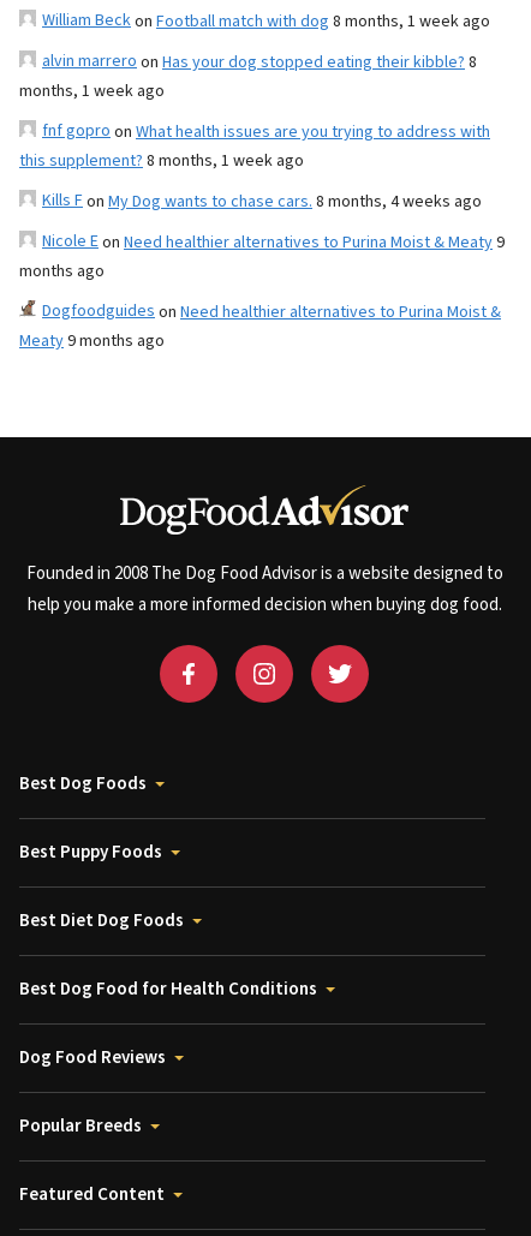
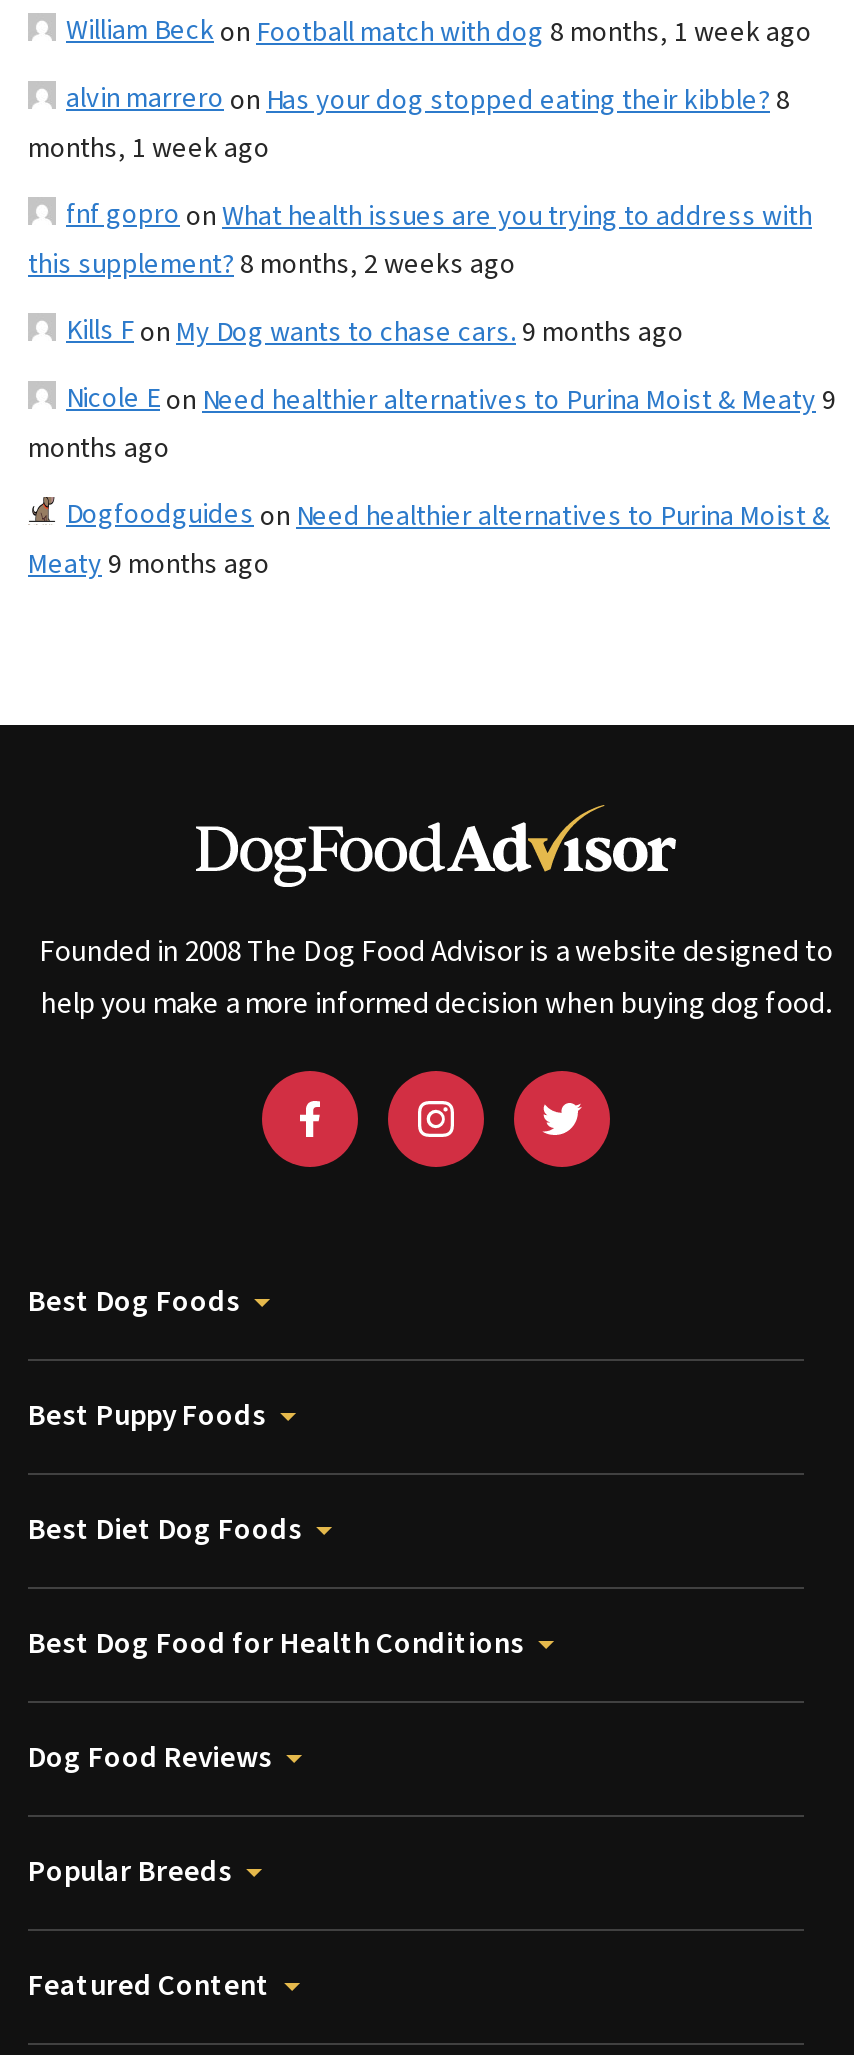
[19,149,304,173] this supplement? 8 months, 1 week ago -> [28,244,516,284] this supplement? 8 months, 2 weeks ago
[42,188,482,213] Kills Fon My Dog wants to chase cars. 8 months, 4 weeks ago -> [66,310,684,352] Kills Fon My Dog wants to chase cars. 9 months ago

